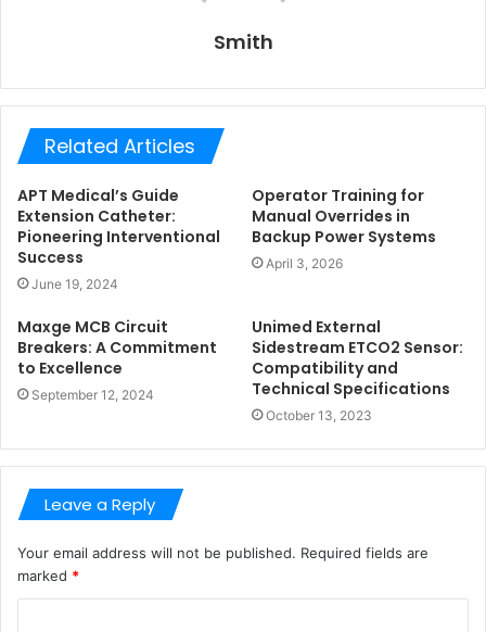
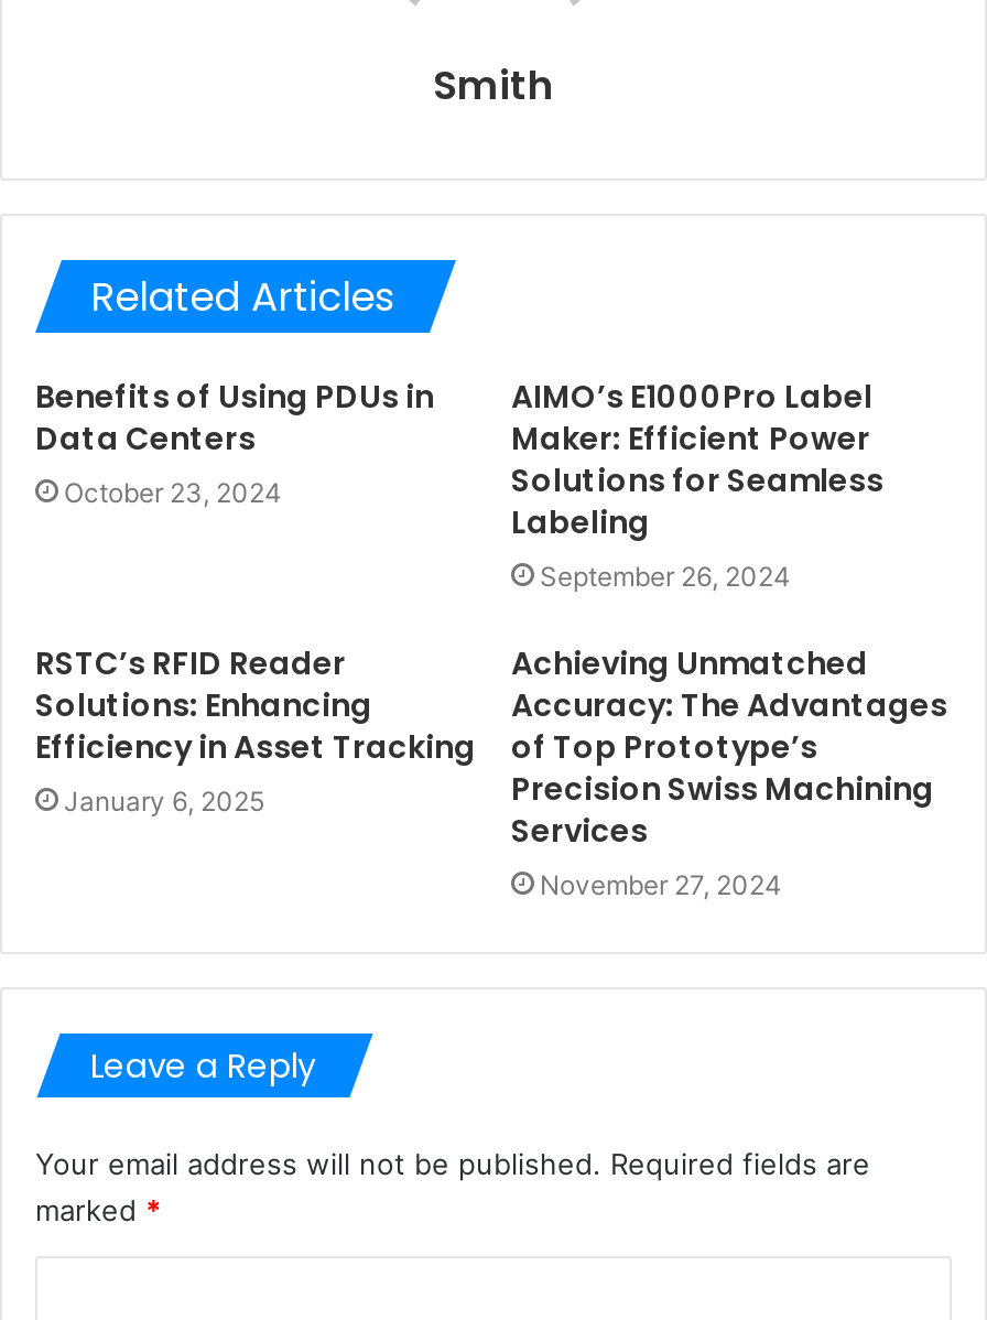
[17,185,220,292] APT Medical’s Guide | Extension Catheter: | Pioneering Interventional | Success | June 19, 2024 -> [35,375,434,509] Benefits of Using PDUs in | Data Centers | October 23, 2024
[252,185,436,271] Operator Training for | Manual Overrides in | Backup Power Systems | April 3, 2026 -> [511,375,883,593] AIMO’s E1000Pro Label | Maker: Efficient Power | Solutions for Seamless | Labeling | September 26, 2024
[17,316,217,403] Maxge MCB Circuit | Breakers: A Commitment | to Excellence | September 12, 2024 -> [35,641,476,818] RSTC’s RFID Reader | Solutions: Enhancing | Efficiency in Asset Tracking | January 6, 2025
[252,316,463,424] Unimed External | Sidestream ETCO2 Sensor: | Compatibility and | Technical Specifications | October 13, 2023 -> [511,641,947,901] Achieving Unmatched | Accuracy: The Advantages | of Top Prototype’s | Precision Swiss Machining | Services | November 27, 2024

